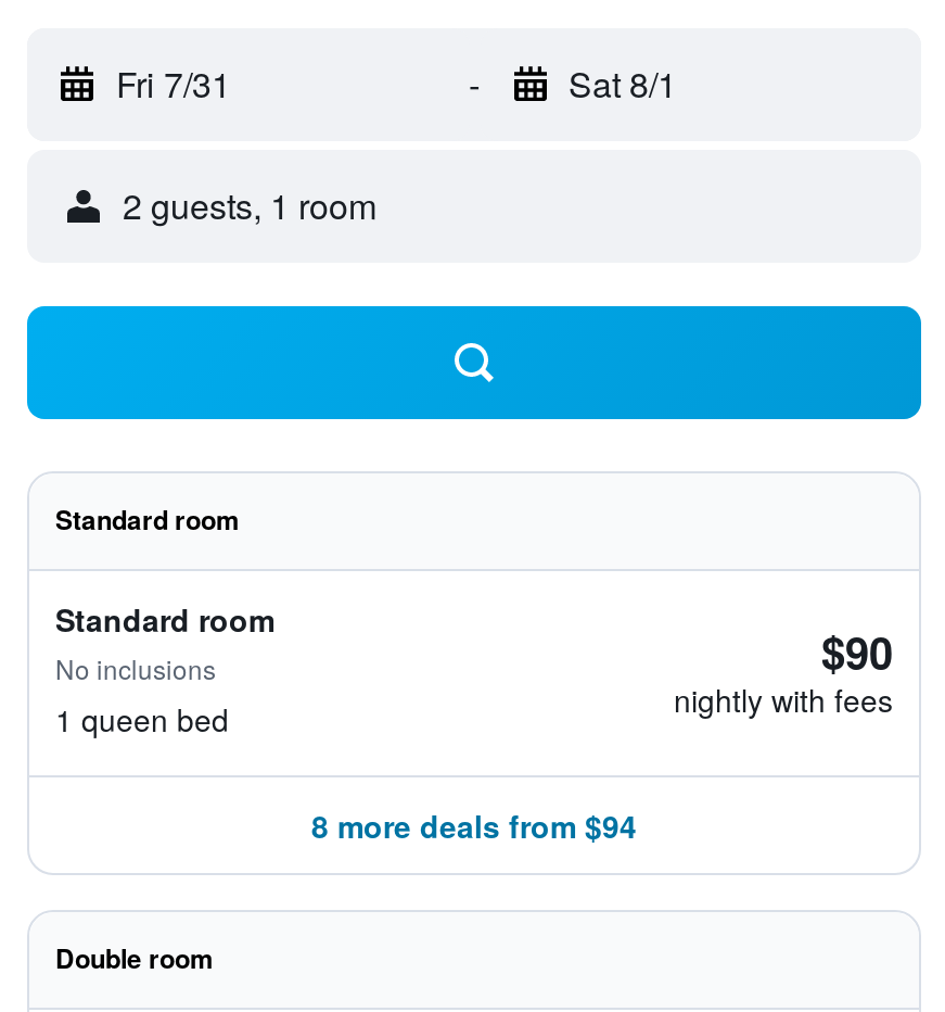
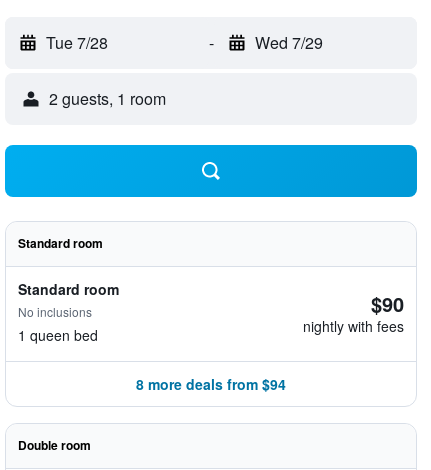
[116,59,231,109] Fri 7/31 -> [46,31,108,54] Tue 7/28
[569,59,677,109] Sat 8/1 -> [254,31,322,54] Wed 7/29

